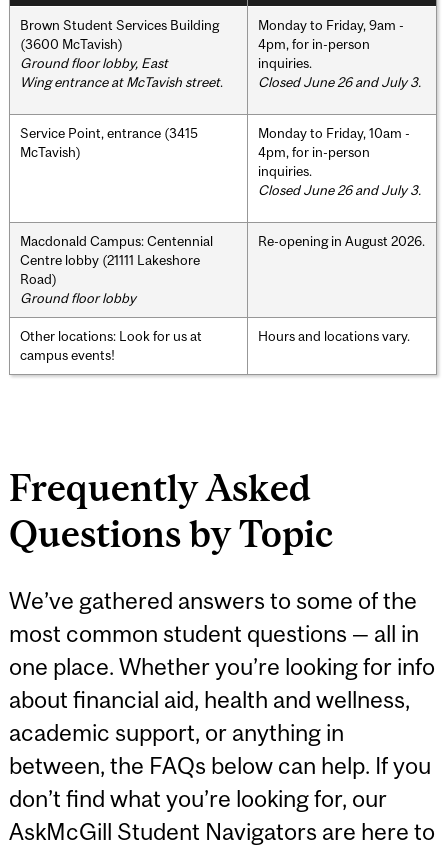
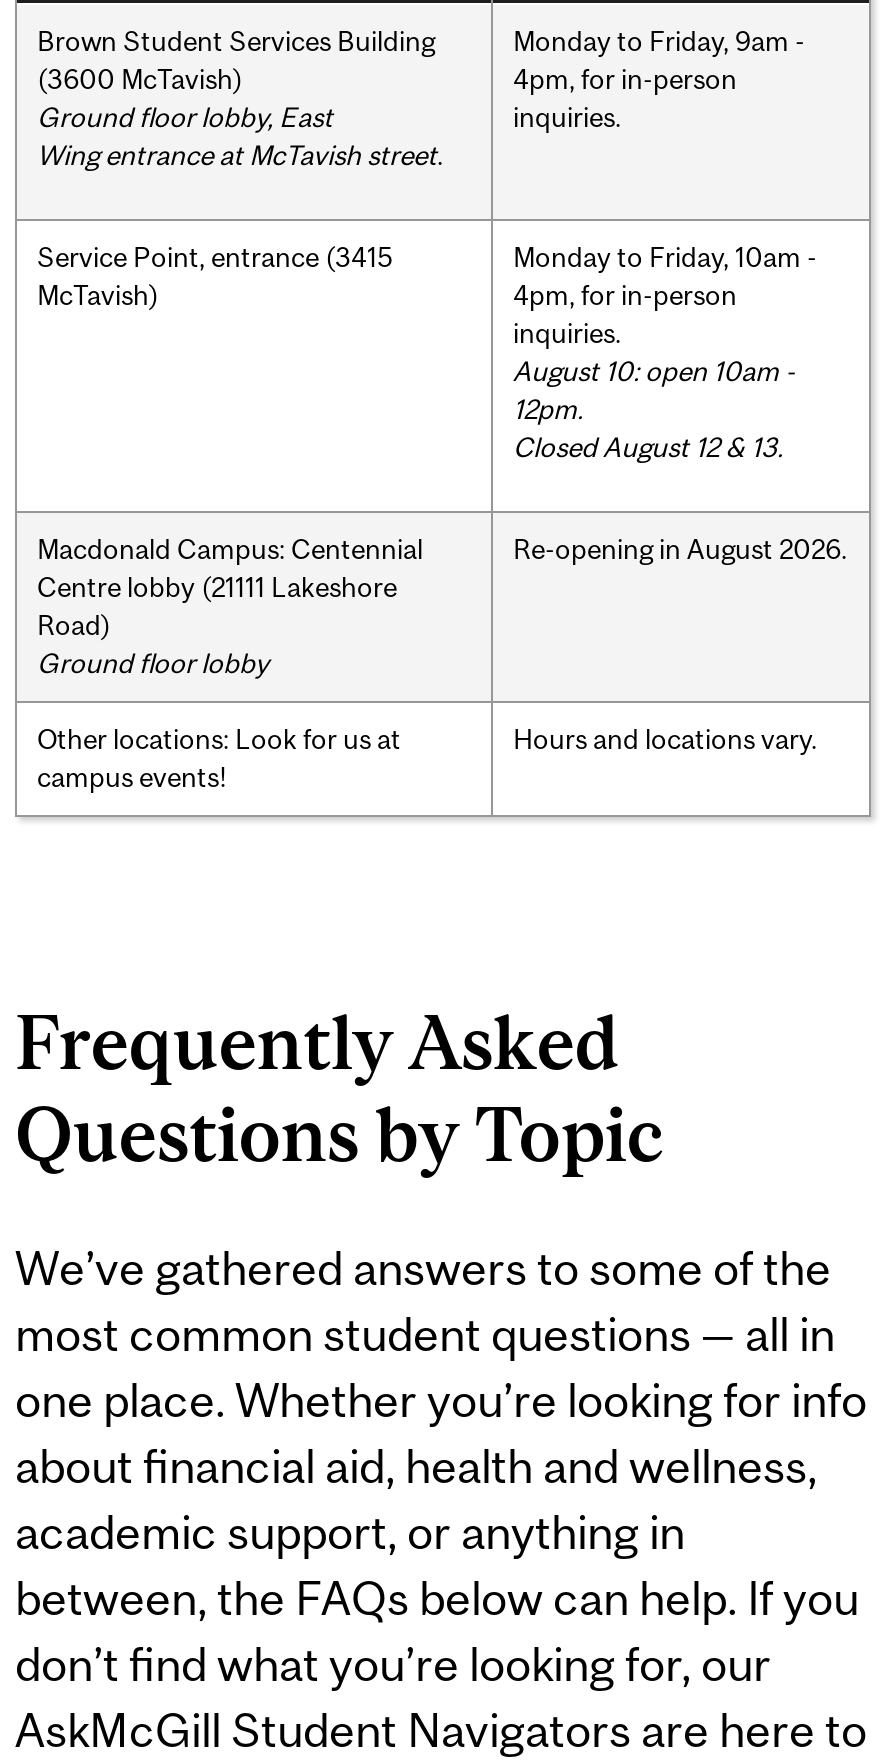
[258,74,421,90] Closed June 26 and July 3. -> none
[258,182,421,198] Closed June 26 and July 3. -> [513,354,795,462] August 10: open 10am - | 12pm. | Closed August 12 & 13.

